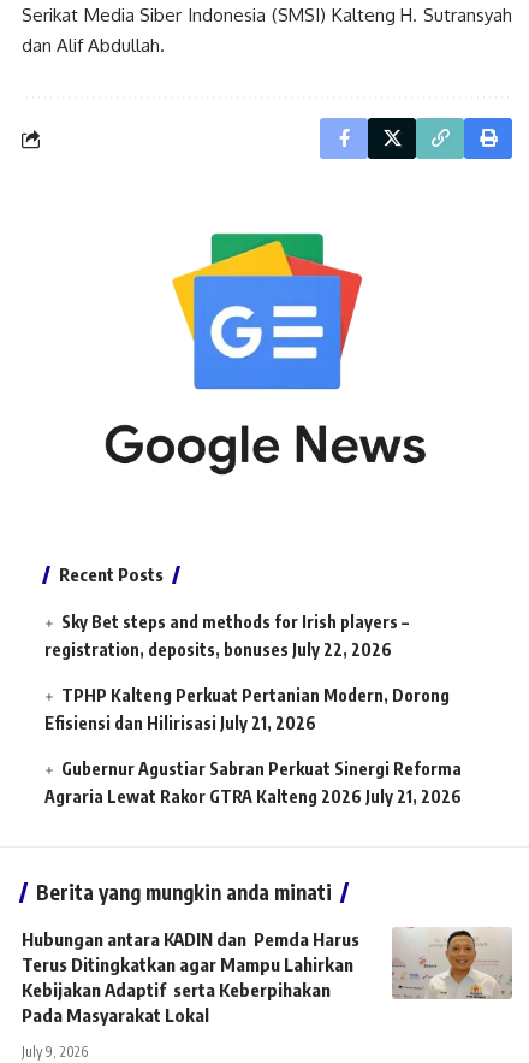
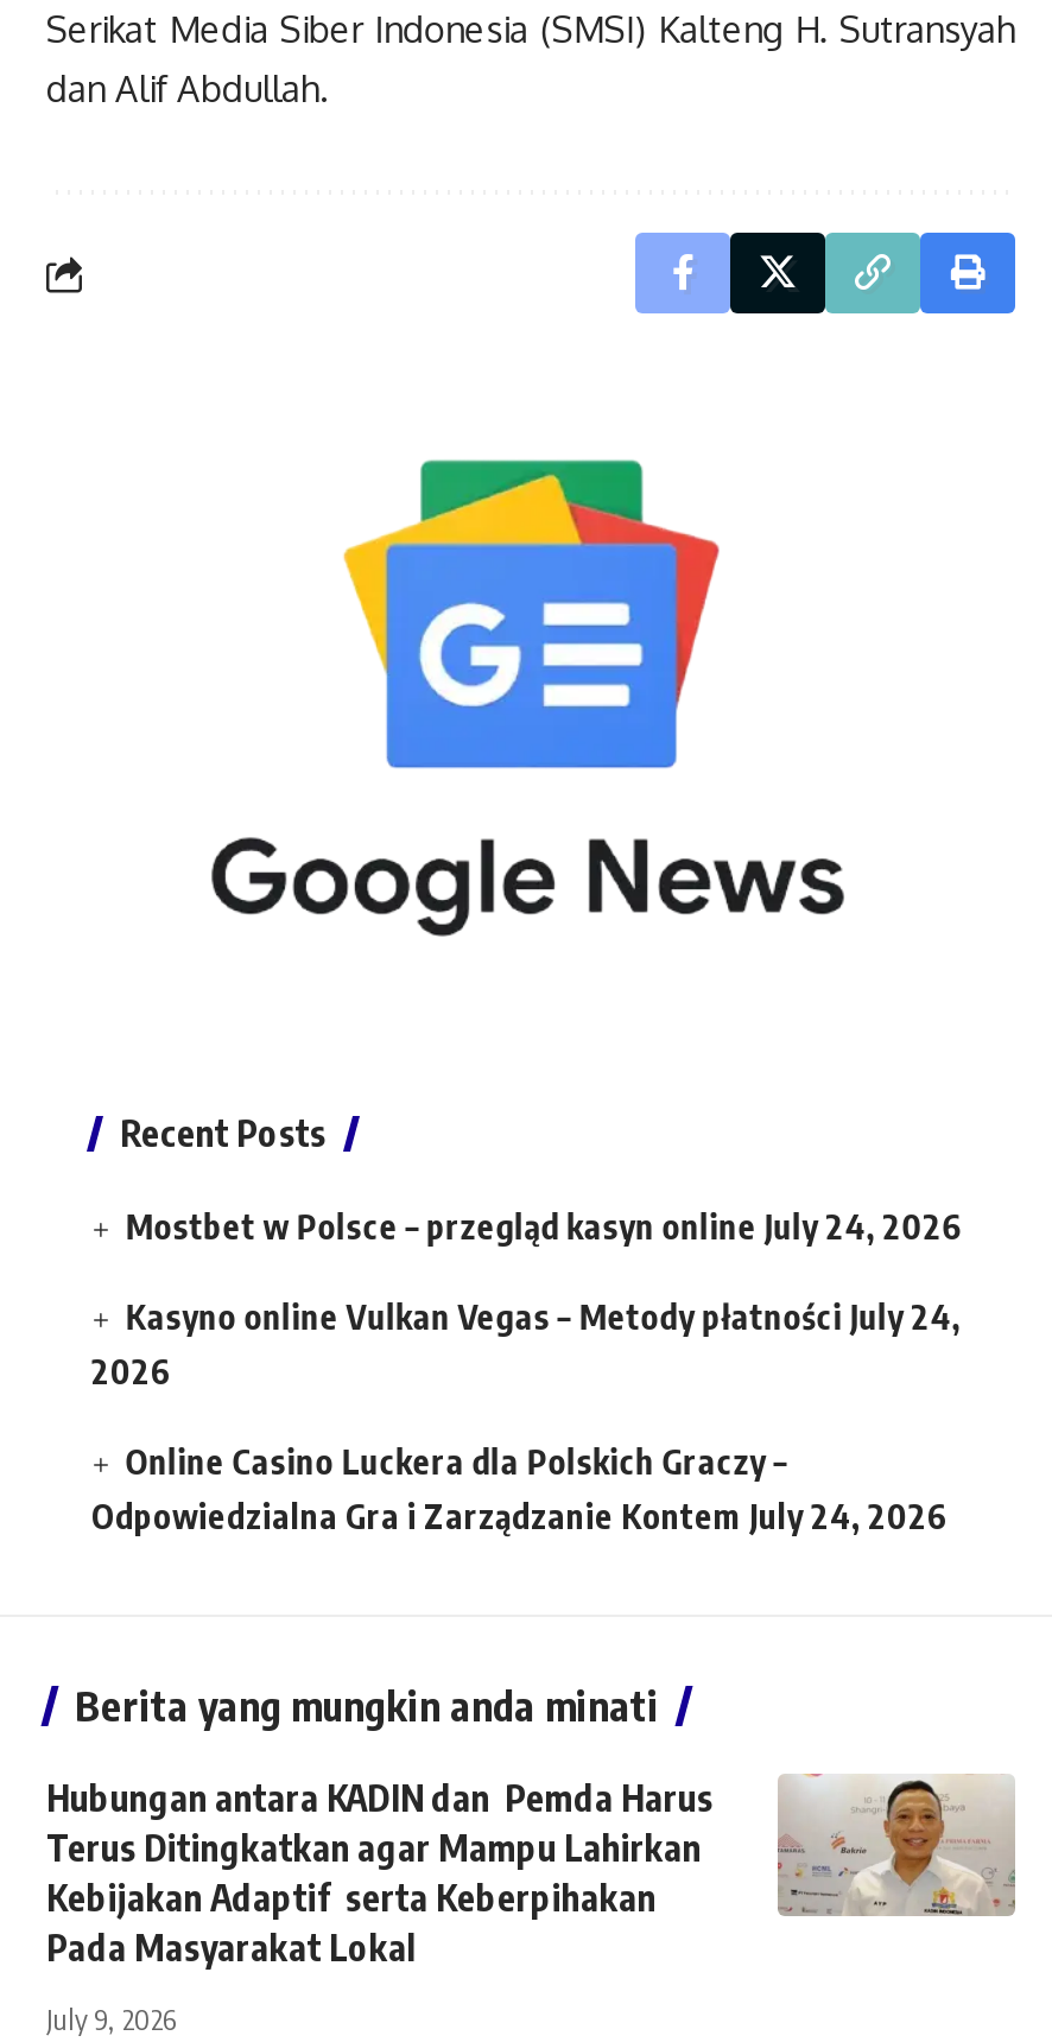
[44,612,409,660] Sky Bet steps and methods for Irish players – | registration, deposits, bonuses July 22, 2026 -> [125,1206,963,1247] Mostbet w Polsce – przegląd kasyn online July 24, 2026
[44,685,450,733] TPHP Kalteng Perkuat Pertanian Modern, Dorong | Efisiensi dan Hilirisasi July 21, 2026 -> [91,1297,961,1392] Kasyno online Vulkan Vegas – Metody płatności July 24, | 2026
[44,759,462,807] Gubernur Agustiar Sabran Perkuat Sinergi Reforma | Agraria Lewat Rakor GTRA Kalteng 2026 July 21, 2026 -> [91,1442,949,1536] Online Casino Luckera dla Polskich Graczy – | Odpowiedzialna Gra i Zarządzanie Kontem July 24, 2026

